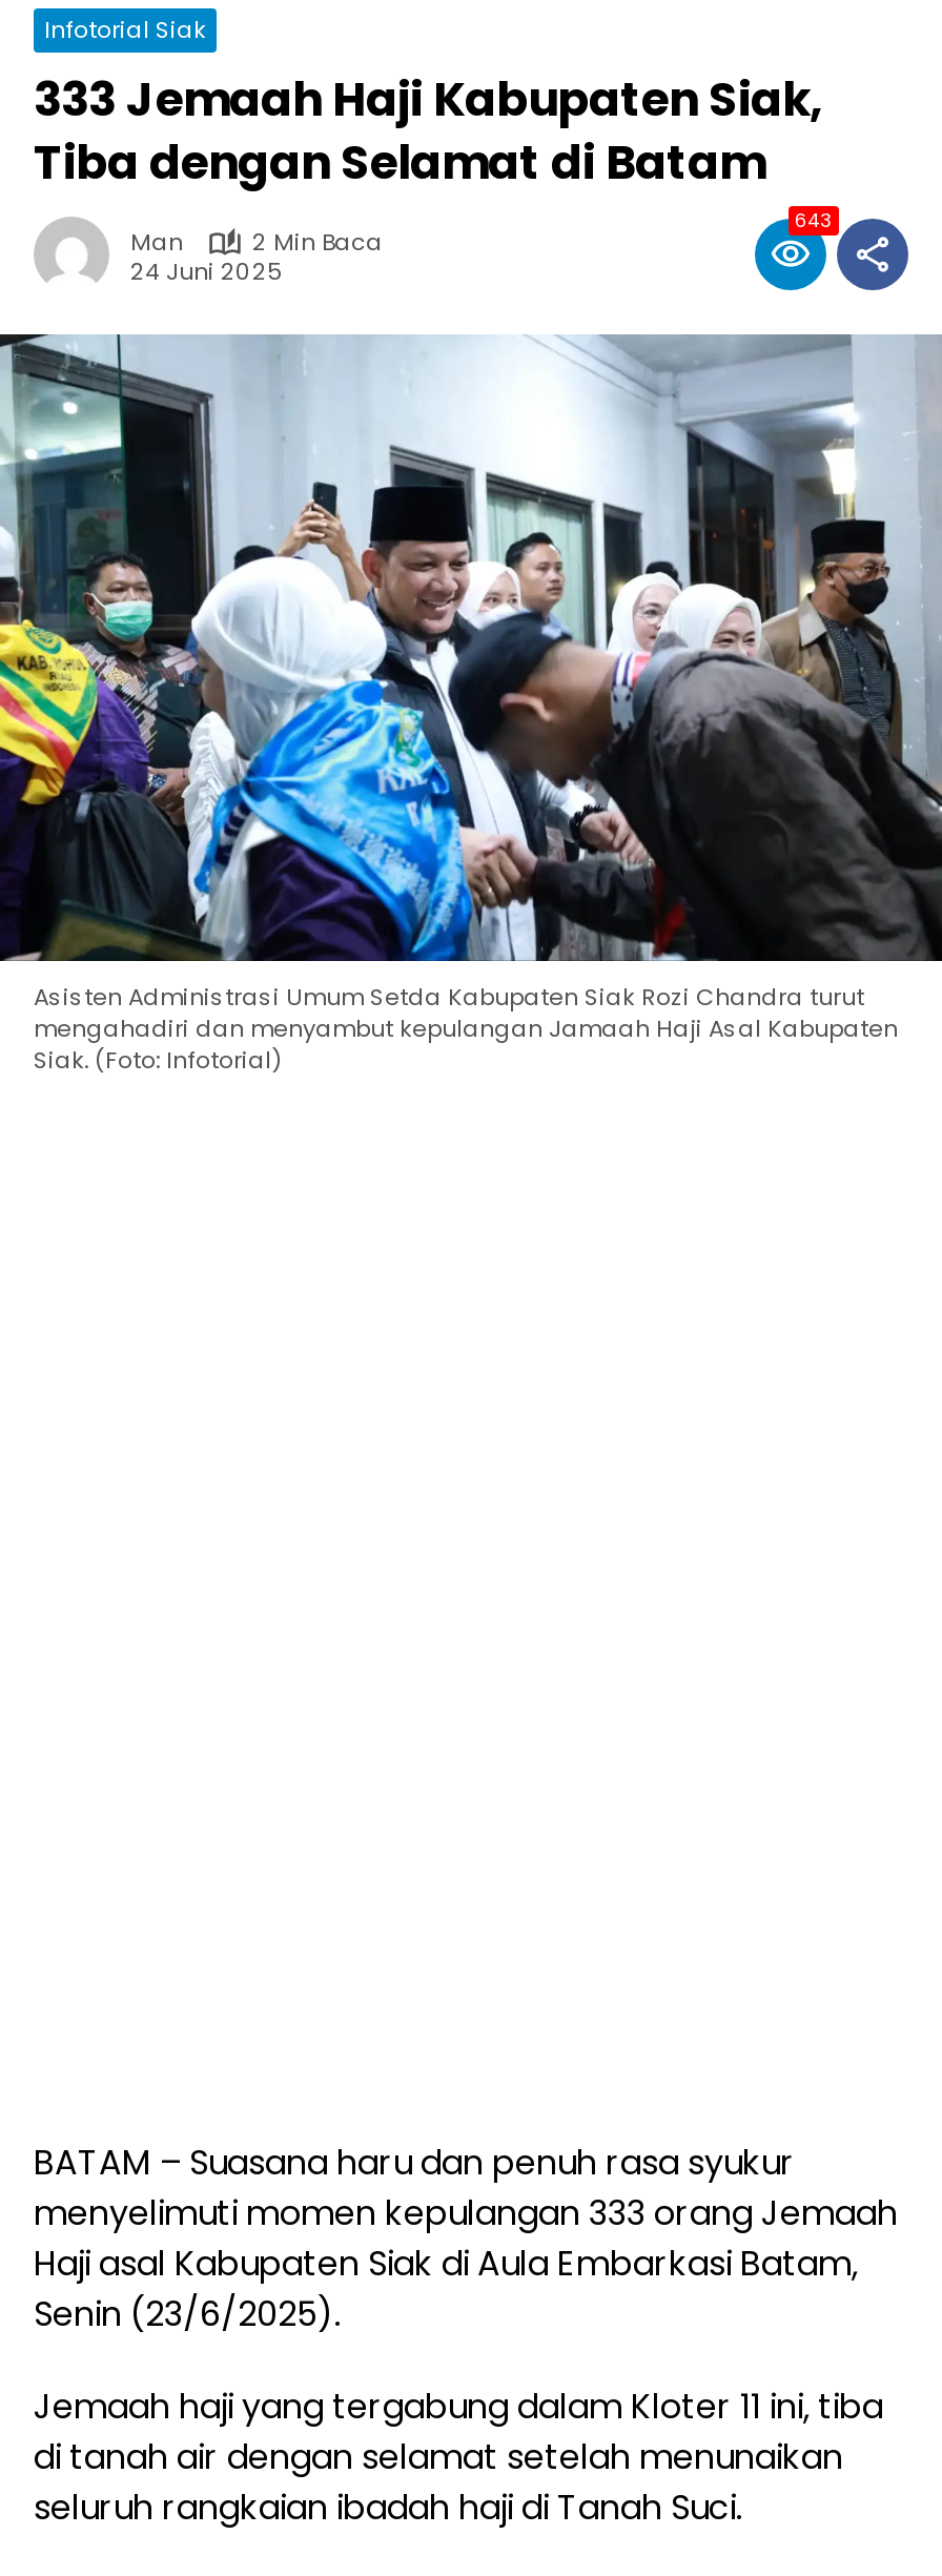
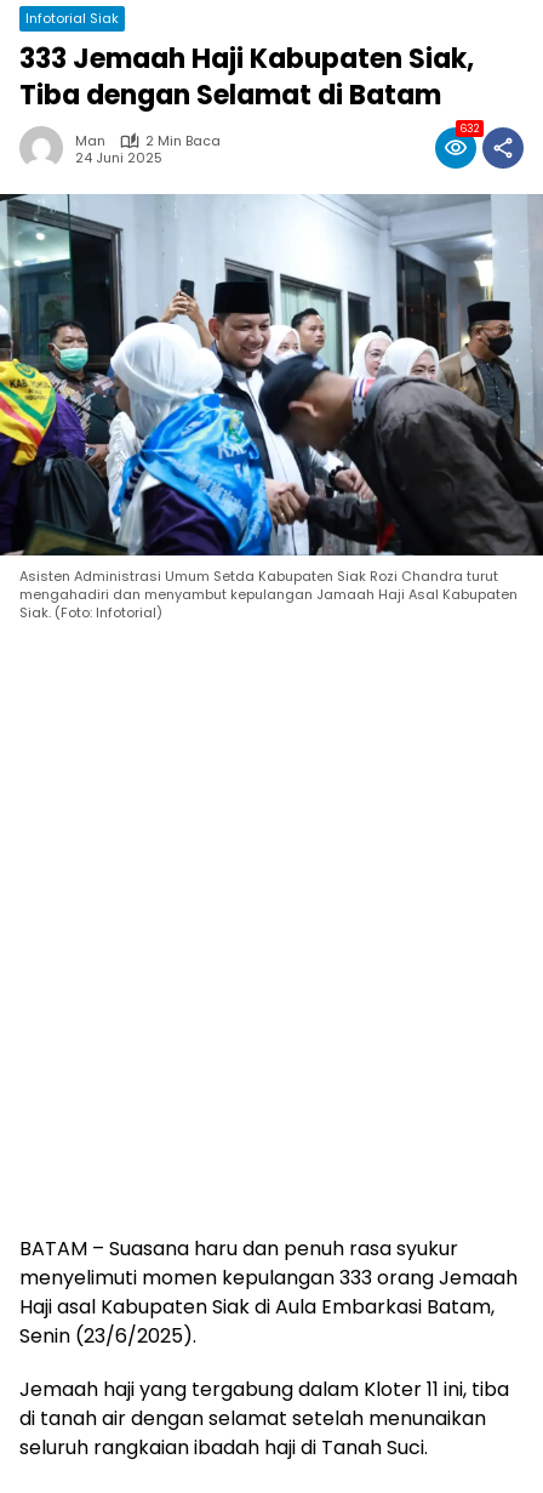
[795,208,833,233] 643 -> [459,121,480,136] 632

